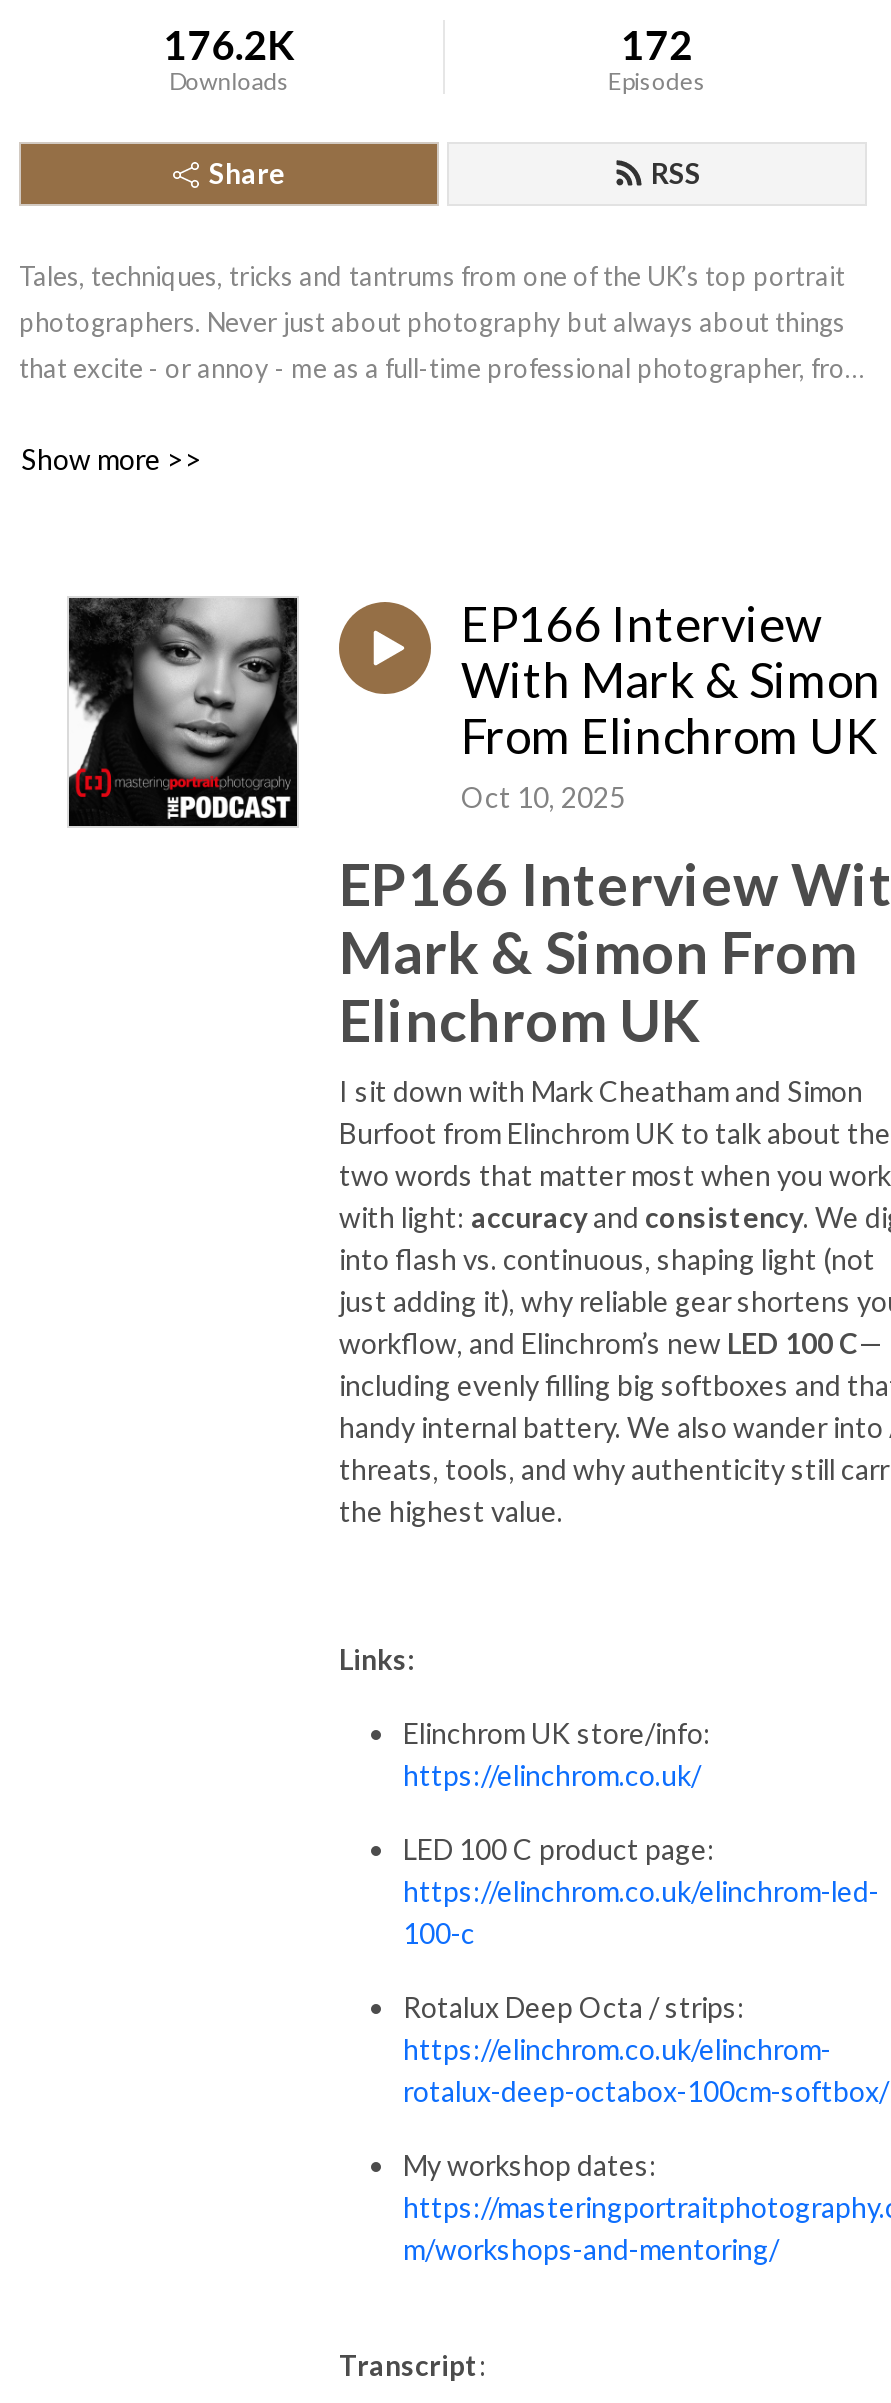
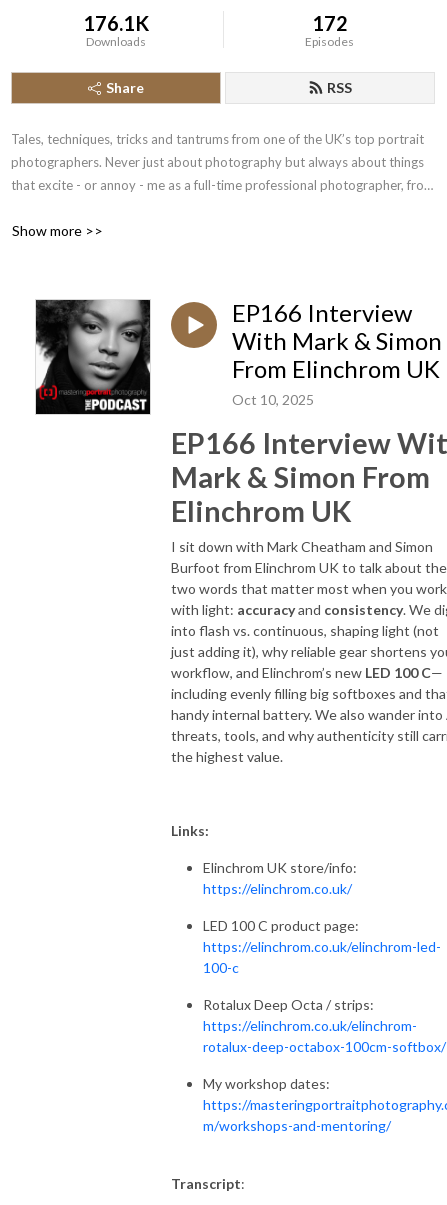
[163,20,295,68] 176.2K -> [83,11,149,35] 176.1K

